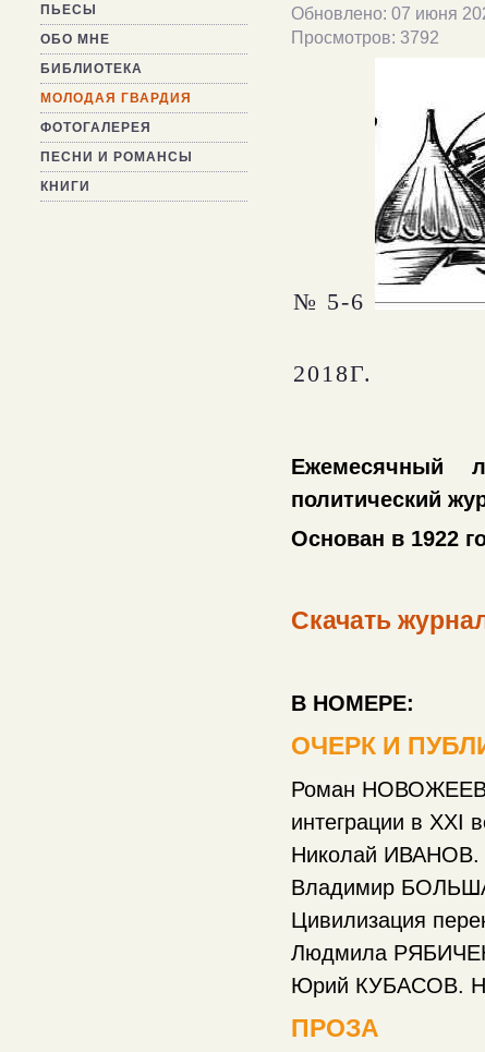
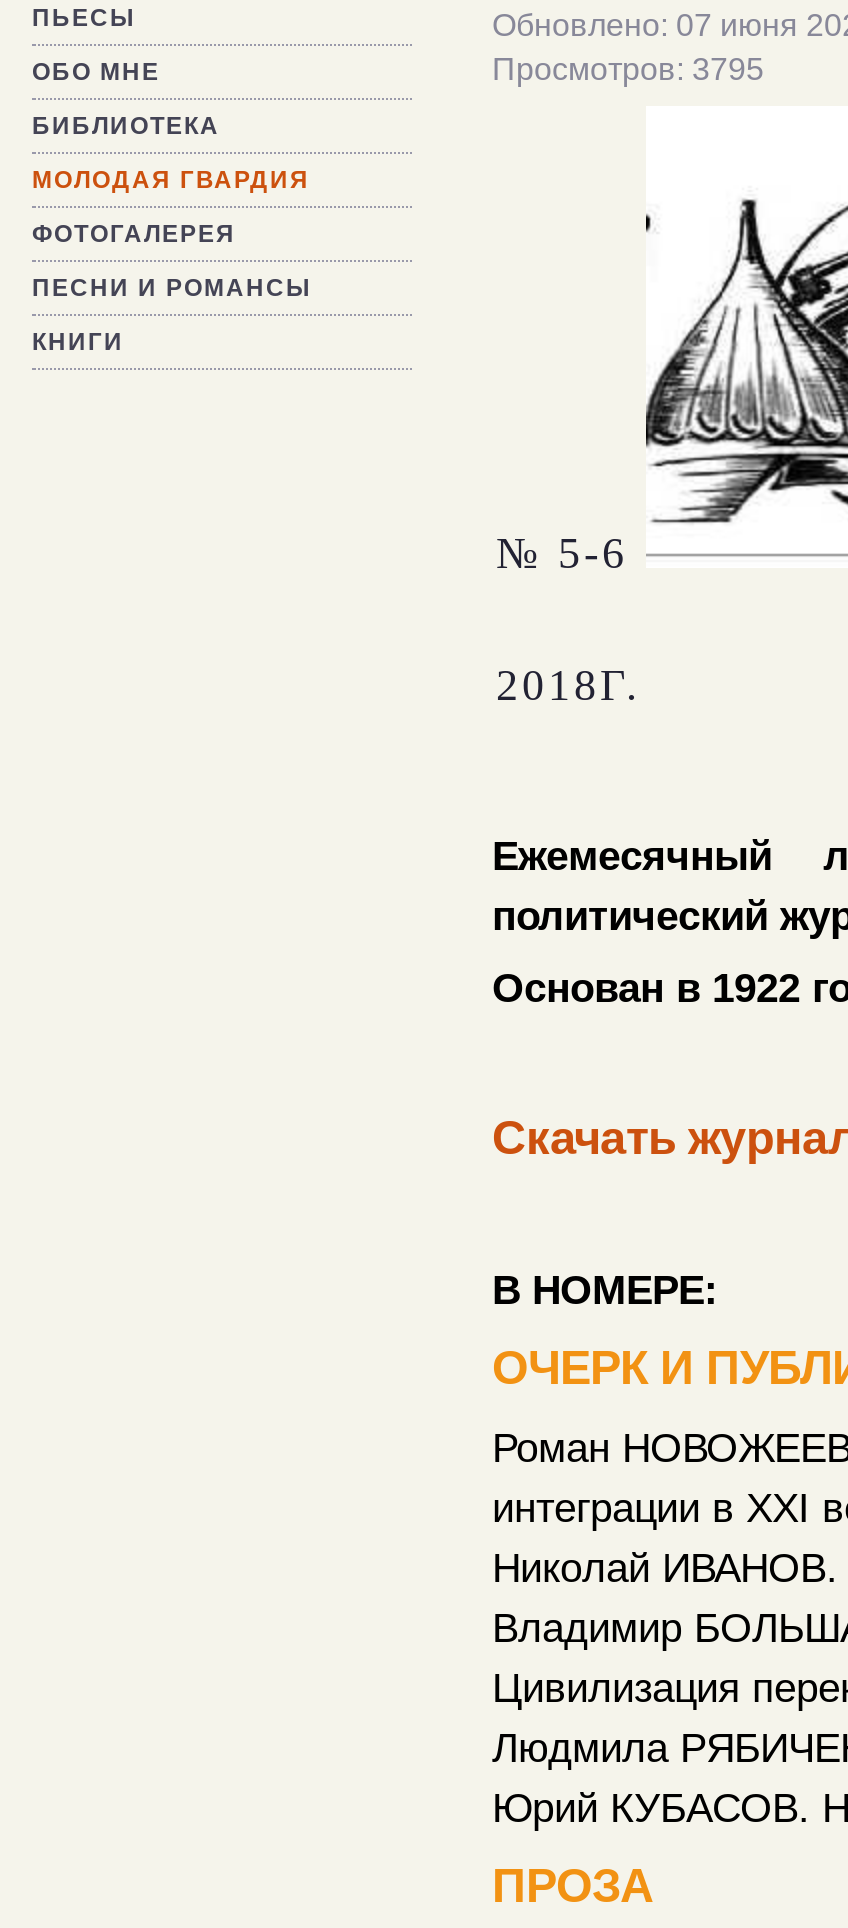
[291,27,439,47] Просмотров: 3792 -> [492,50,764,86] Просмотров: 3795

